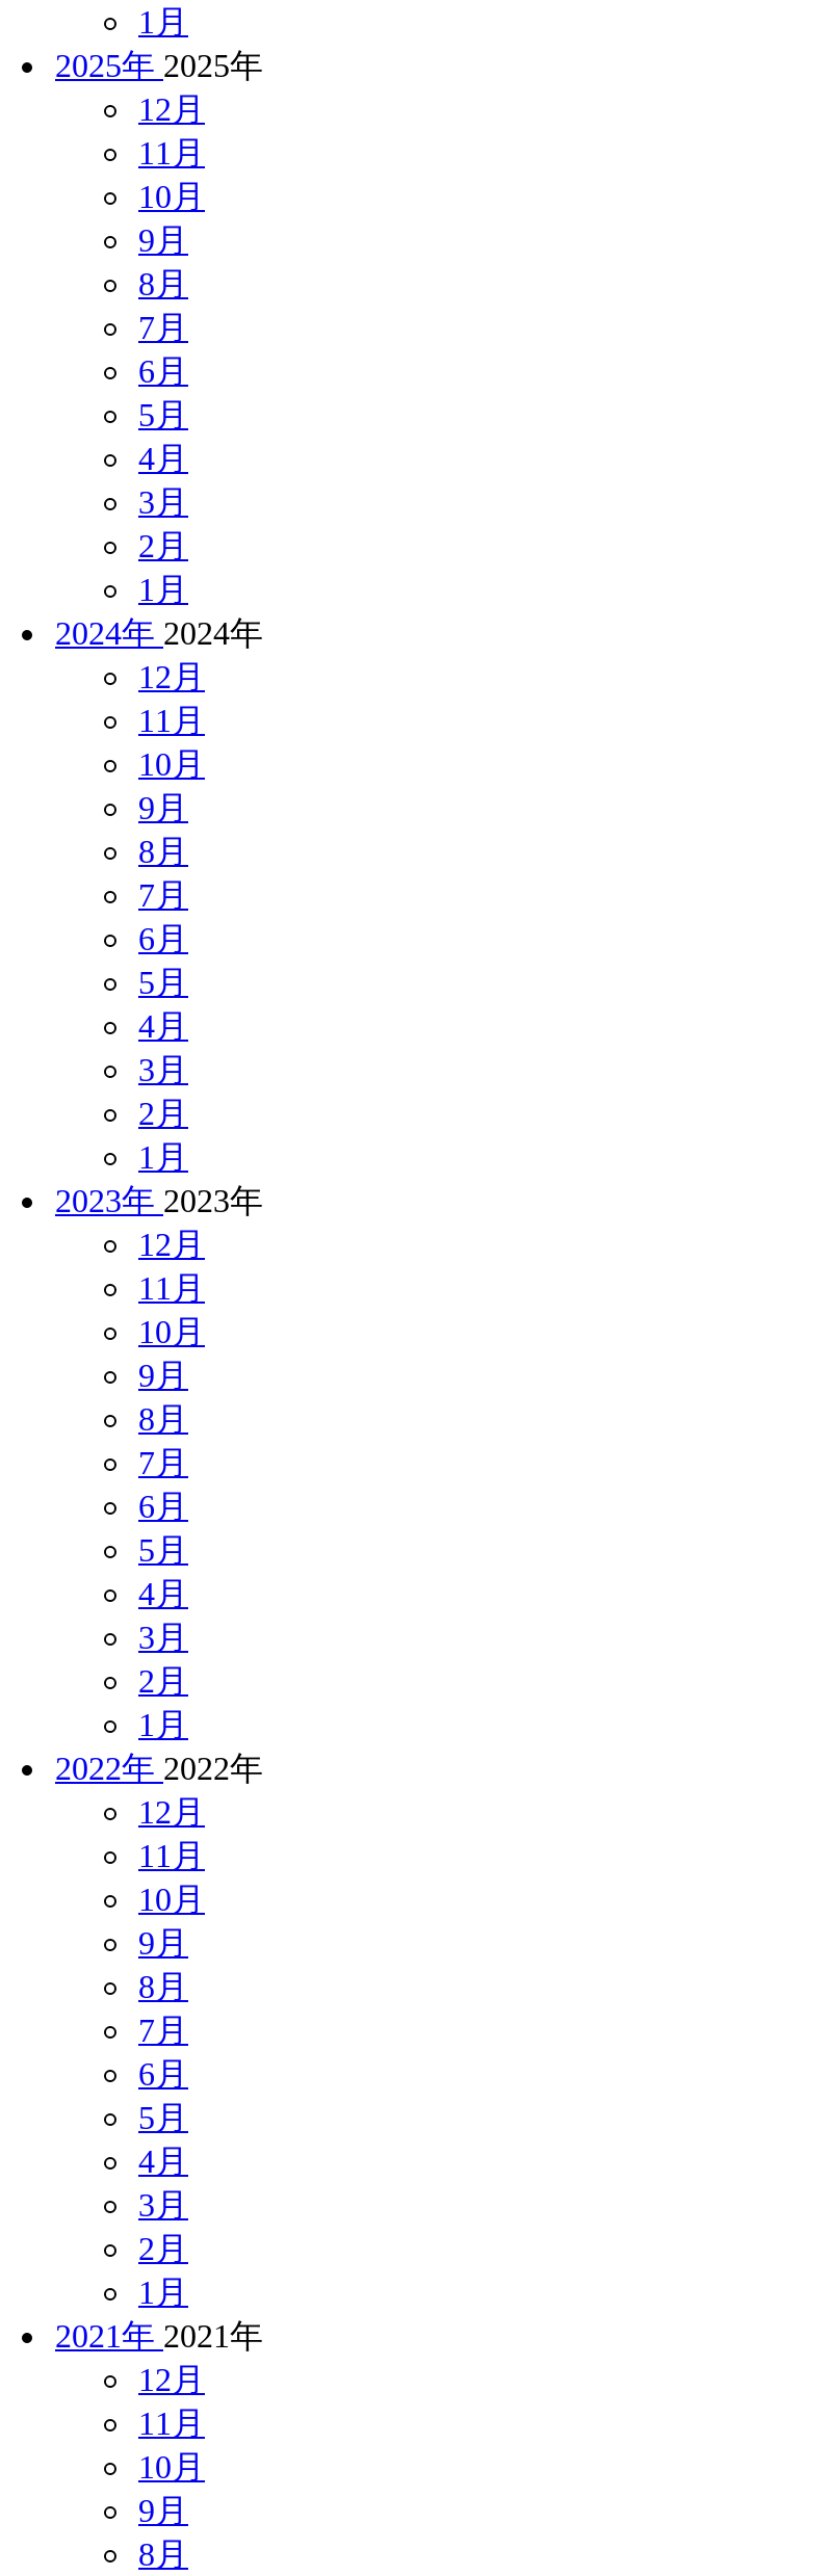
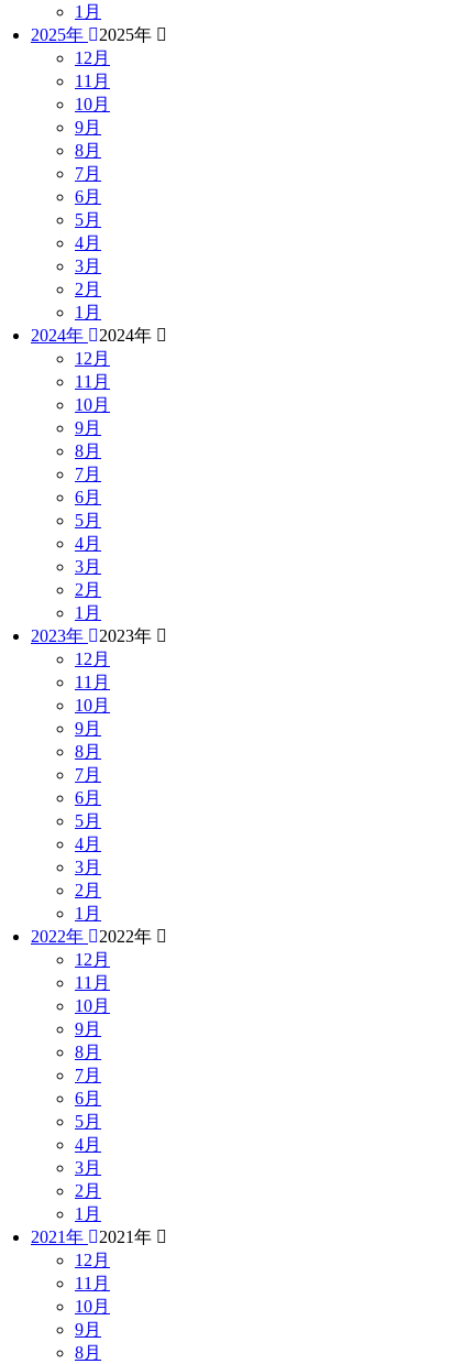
[55,48,263,84] 2025年2025年 -> [31,26,156,44] 2025年 2025年
[55,616,263,651] 2024年2024年 -> [31,326,156,345] 2024年 2024年
[55,1183,263,1219] 2023年2023年 -> [31,627,156,645] 2023年 2023年
[55,1751,263,1786] 2022年2022年 -> [31,927,156,946] 2022年 2022年
[55,2319,263,2354] 2021年2021年 -> [31,1228,156,1246] 2021年 2021年

